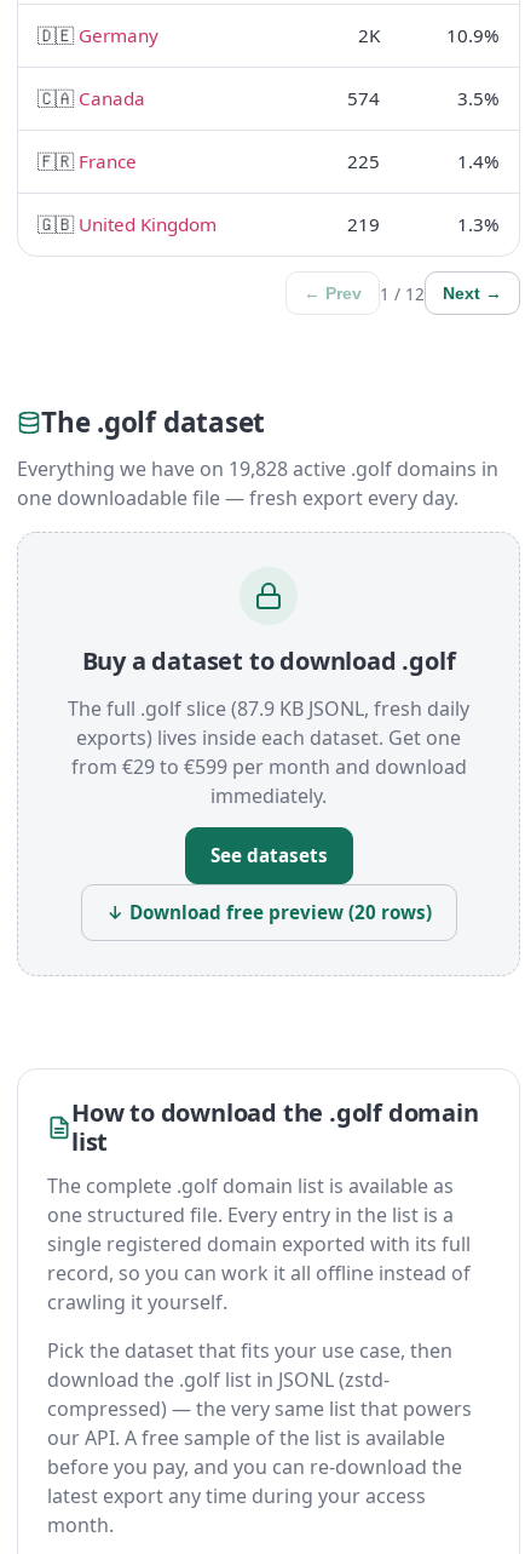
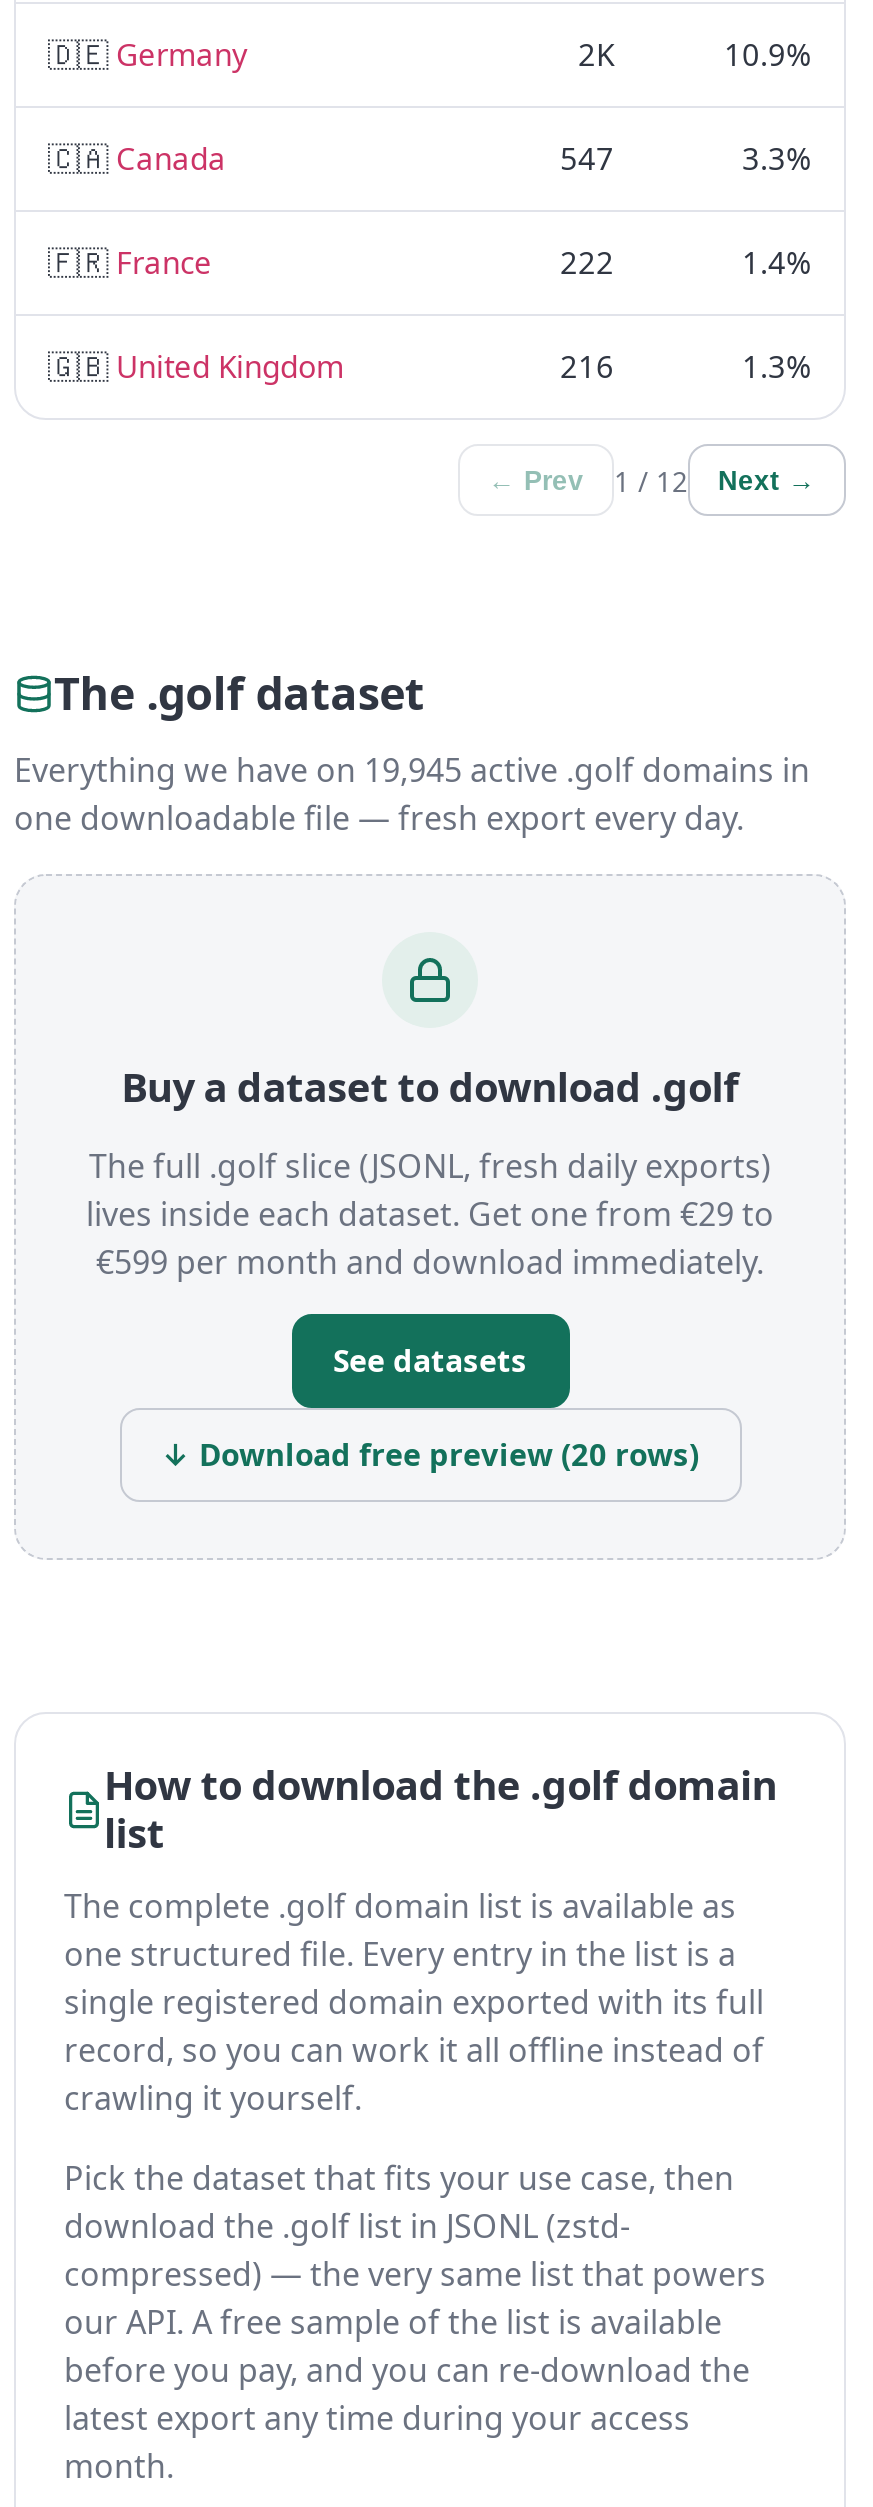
[347,86,380,110] 574 -> [560,138,614,178] 547
[457,86,500,110] 3.5% -> [742,138,812,178] 3.3%
[347,149,380,173] 225 -> [560,242,614,282] 222
[347,212,380,236] 219 -> [560,346,614,386] 216
[17,456,498,483] Everything we have on 19,828 active .golf domains in -> [14,749,810,793] Everything we have on 19,945 active .golf domains in
[68,696,469,810] The full .golf slice (87.9 KB JSONL, fresh daily | exports) lives inside each dataset. Get one | from €29 to €599 per month and download | immediately. -> [86,1145,774,1285] The full .golf slice (JSONL, fresh daily exports) | lives inside each dataset. Get one from €29 to | €599 per month and download immediately.

